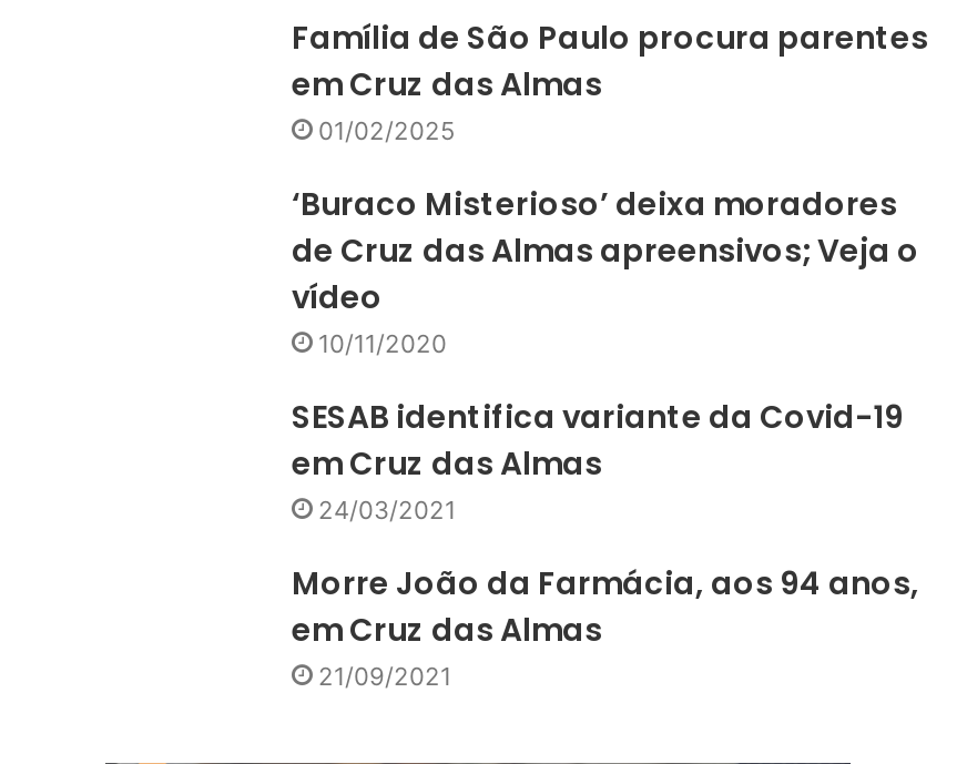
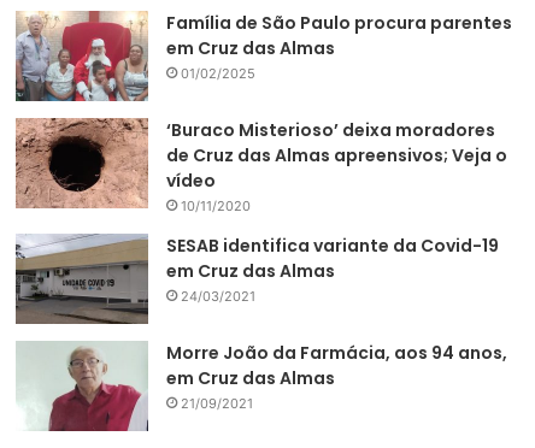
none -> [14,10,149,102] [image]
none -> [14,117,149,210] [image]
none -> [14,232,149,325] [image]
none -> [16,341,149,432] [image]

